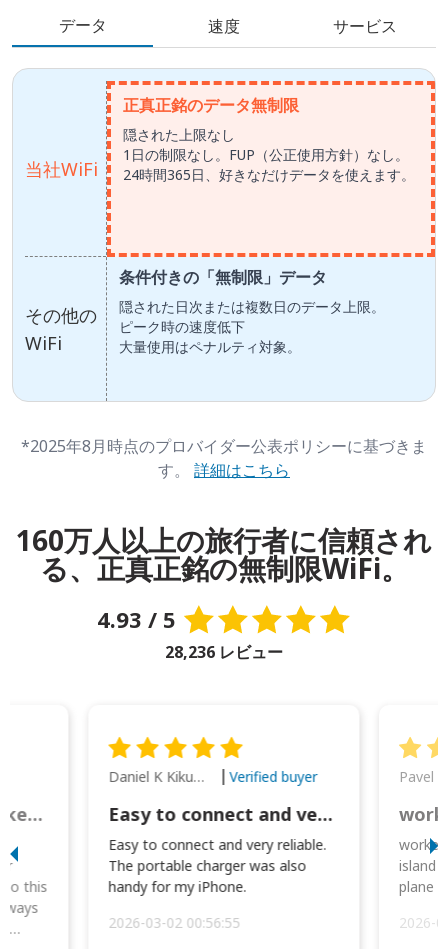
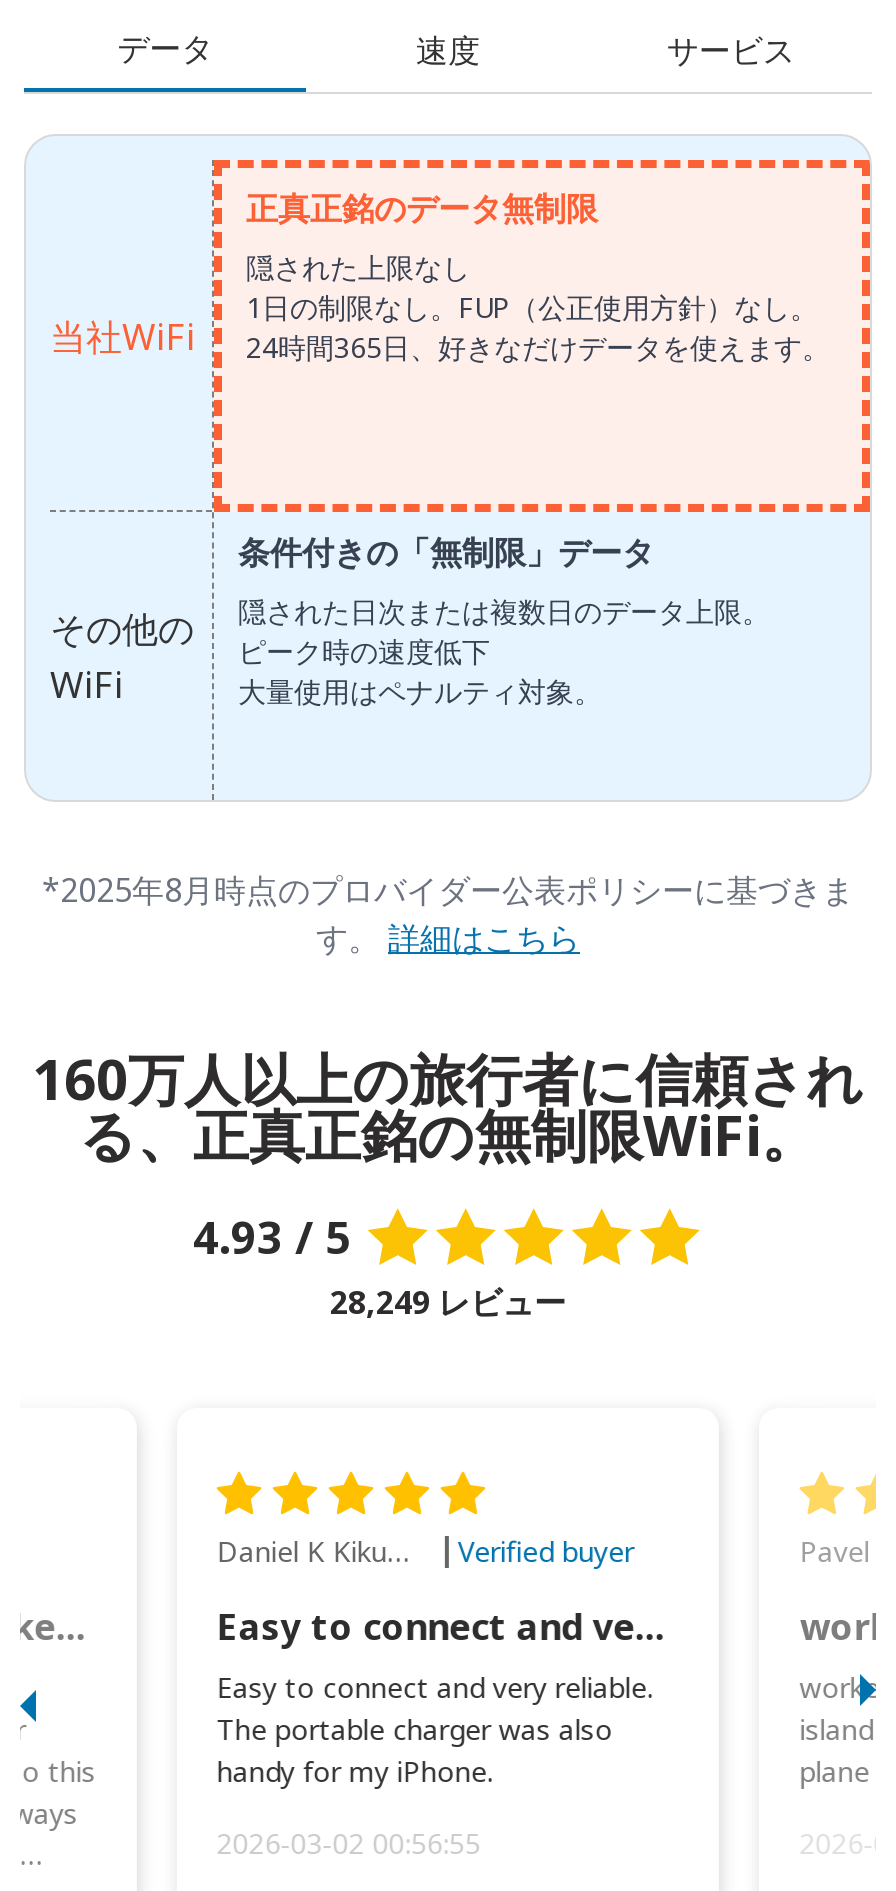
[165,641,283,663] 28,236 レビュー -> [330,1280,566,1324] 28,249 レビュー

